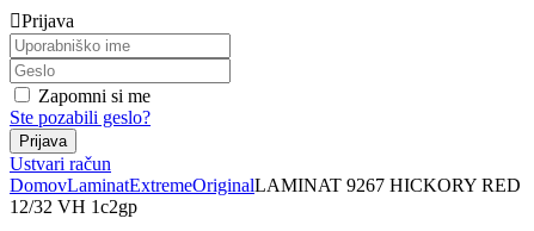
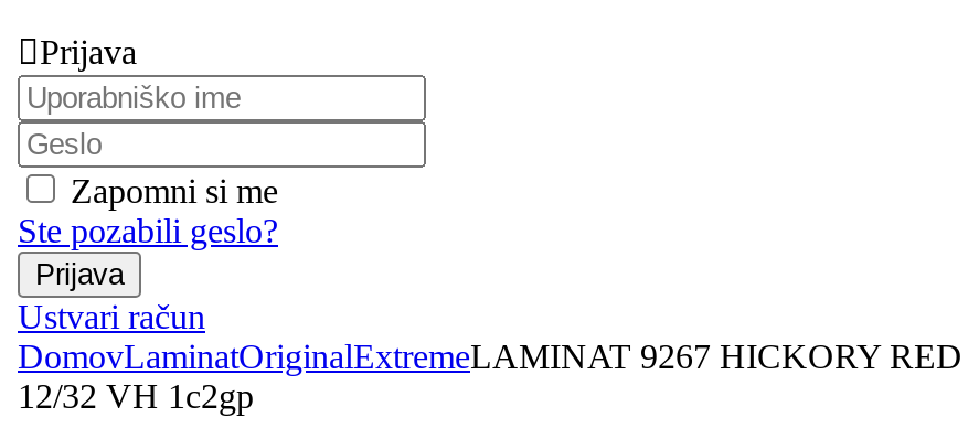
[10,175,521,195] DomovLaminatExtremeOriginalLAMINAT 9267 HICKORY RED -> [18,338,962,375] DomovLaminatOriginalExtremeLAMINAT 9267 HICKORY RED

